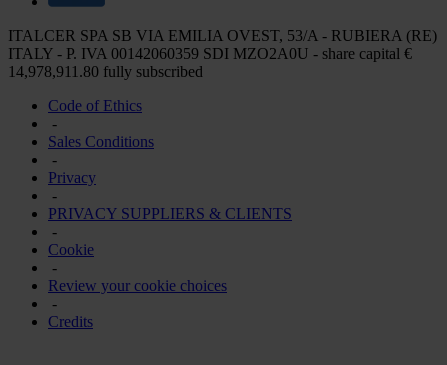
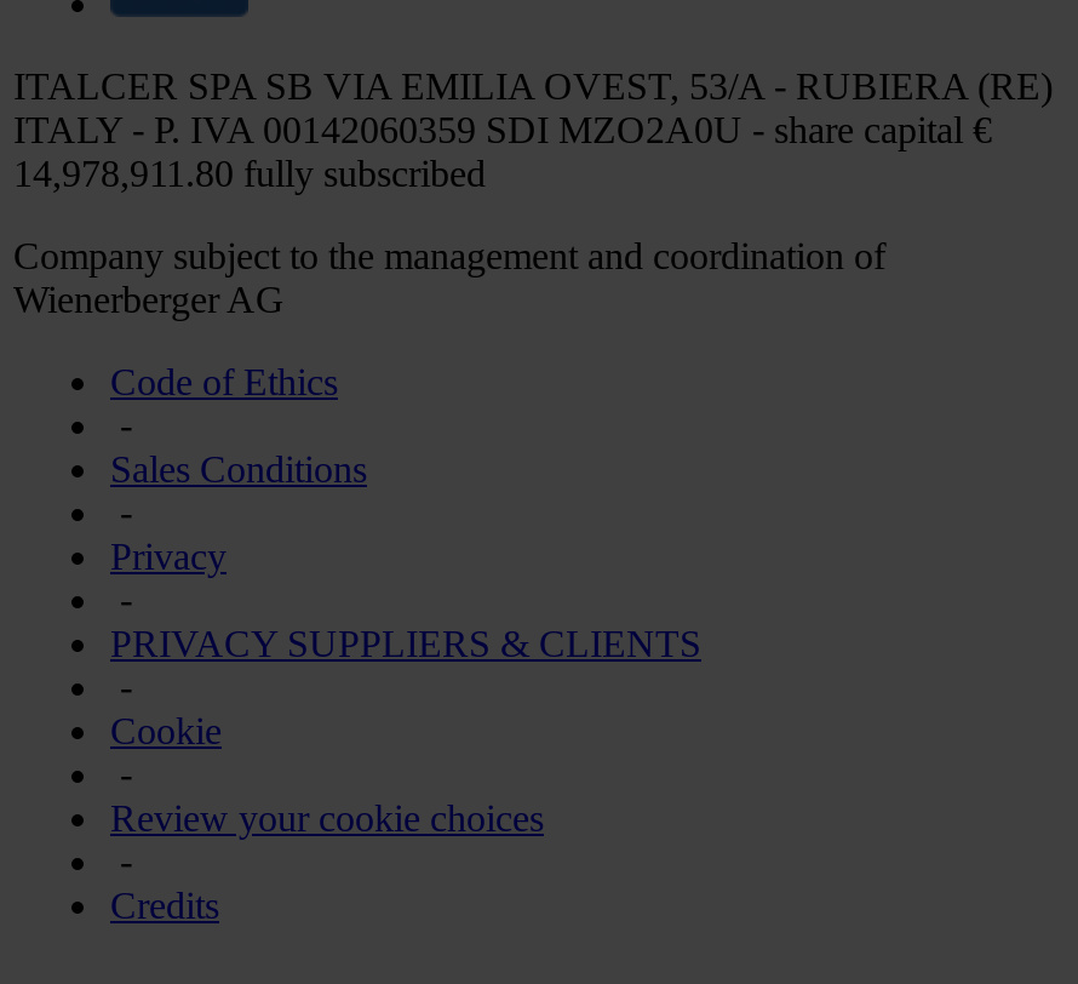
none -> [13,234,885,319] Company subject to the management and coordination of | Wienerberger AG

